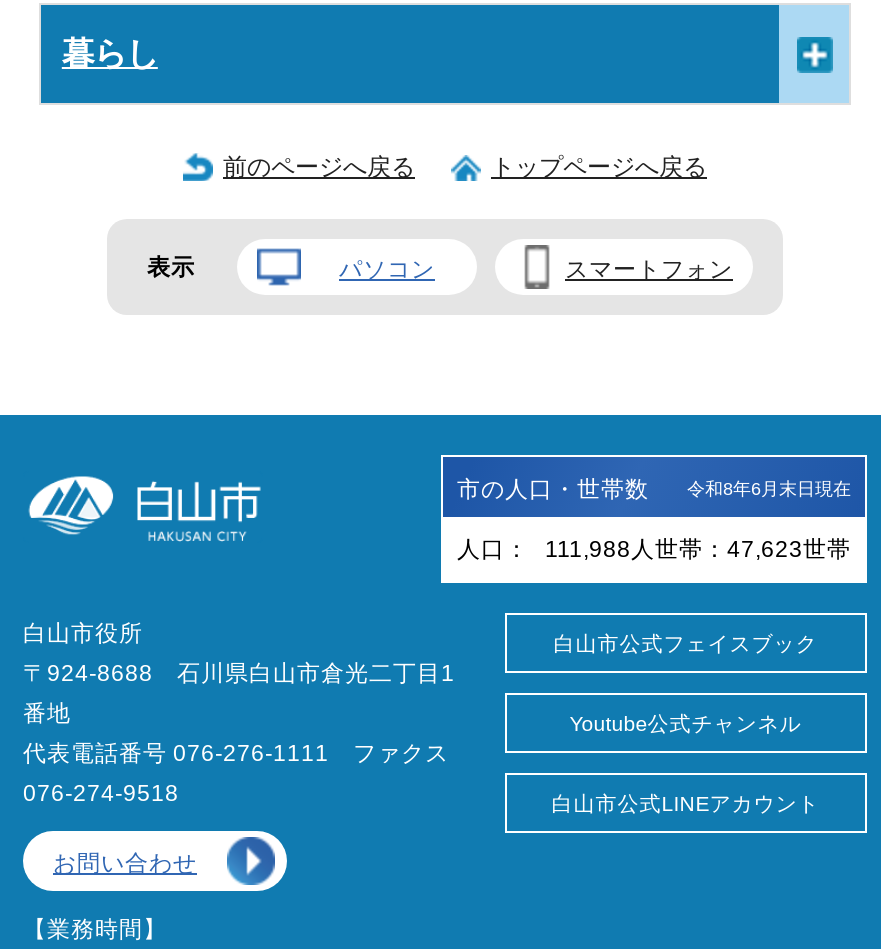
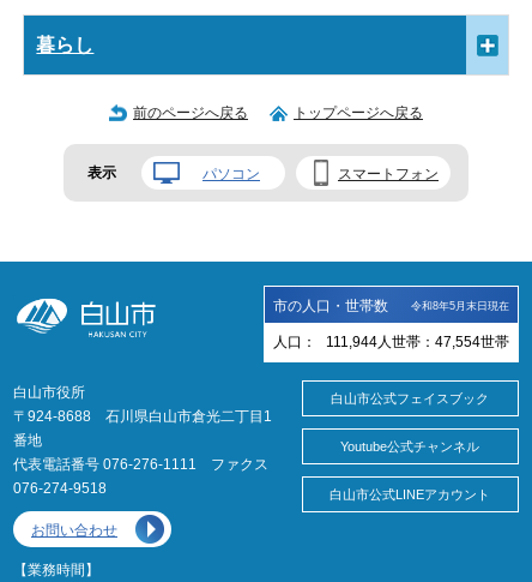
[687,478,851,498] 令和8年6月末日現在 -> [411,300,509,312] 令和8年5月末日現在
[457,536,851,560] 人口： 111,988人世帯：47,623世帯 -> [273,334,509,349] 人口： 111,944人世帯：47,554世帯

